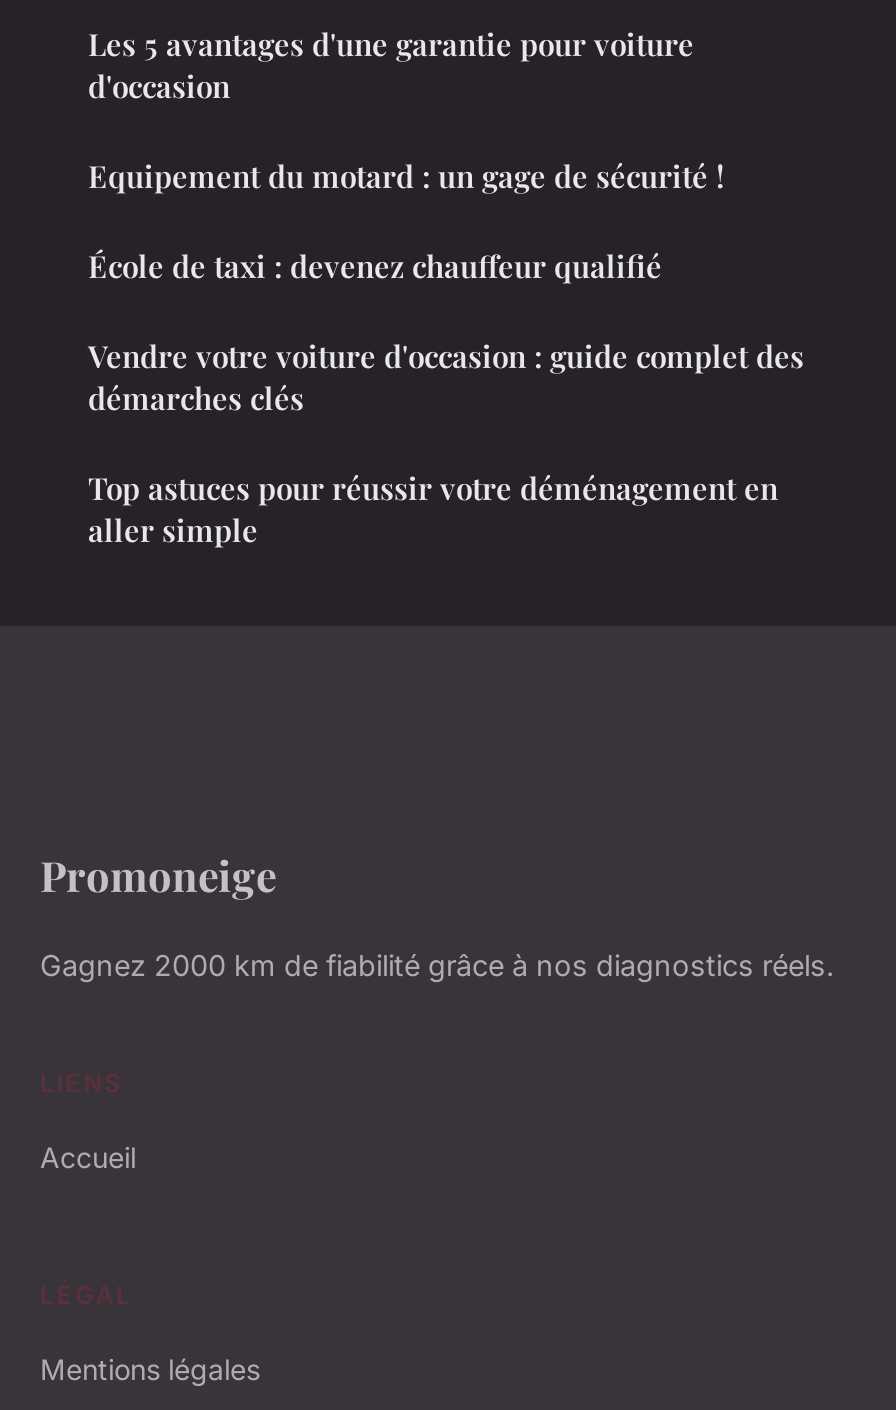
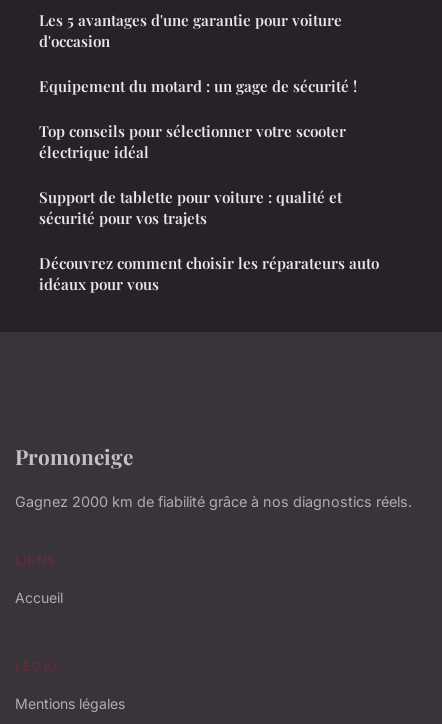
[88,246,662,286] École de taxi : devenez chauffeur qualifié -> [39,121,346,162] Top conseils pour sélectionner votre scooter | électrique idéal
[88,336,804,418] Vendre votre voiture d'occasion : guide complet des | démarches clés -> [39,187,342,228] Support de tablette pour voiture : qualité et | sécurité pour vos trajets
[88,468,778,550] Top astuces pour réussir votre déménagement en | aller simple -> [39,253,379,294] Découvrez comment choisir les réparateurs auto | idéaux pour vous

